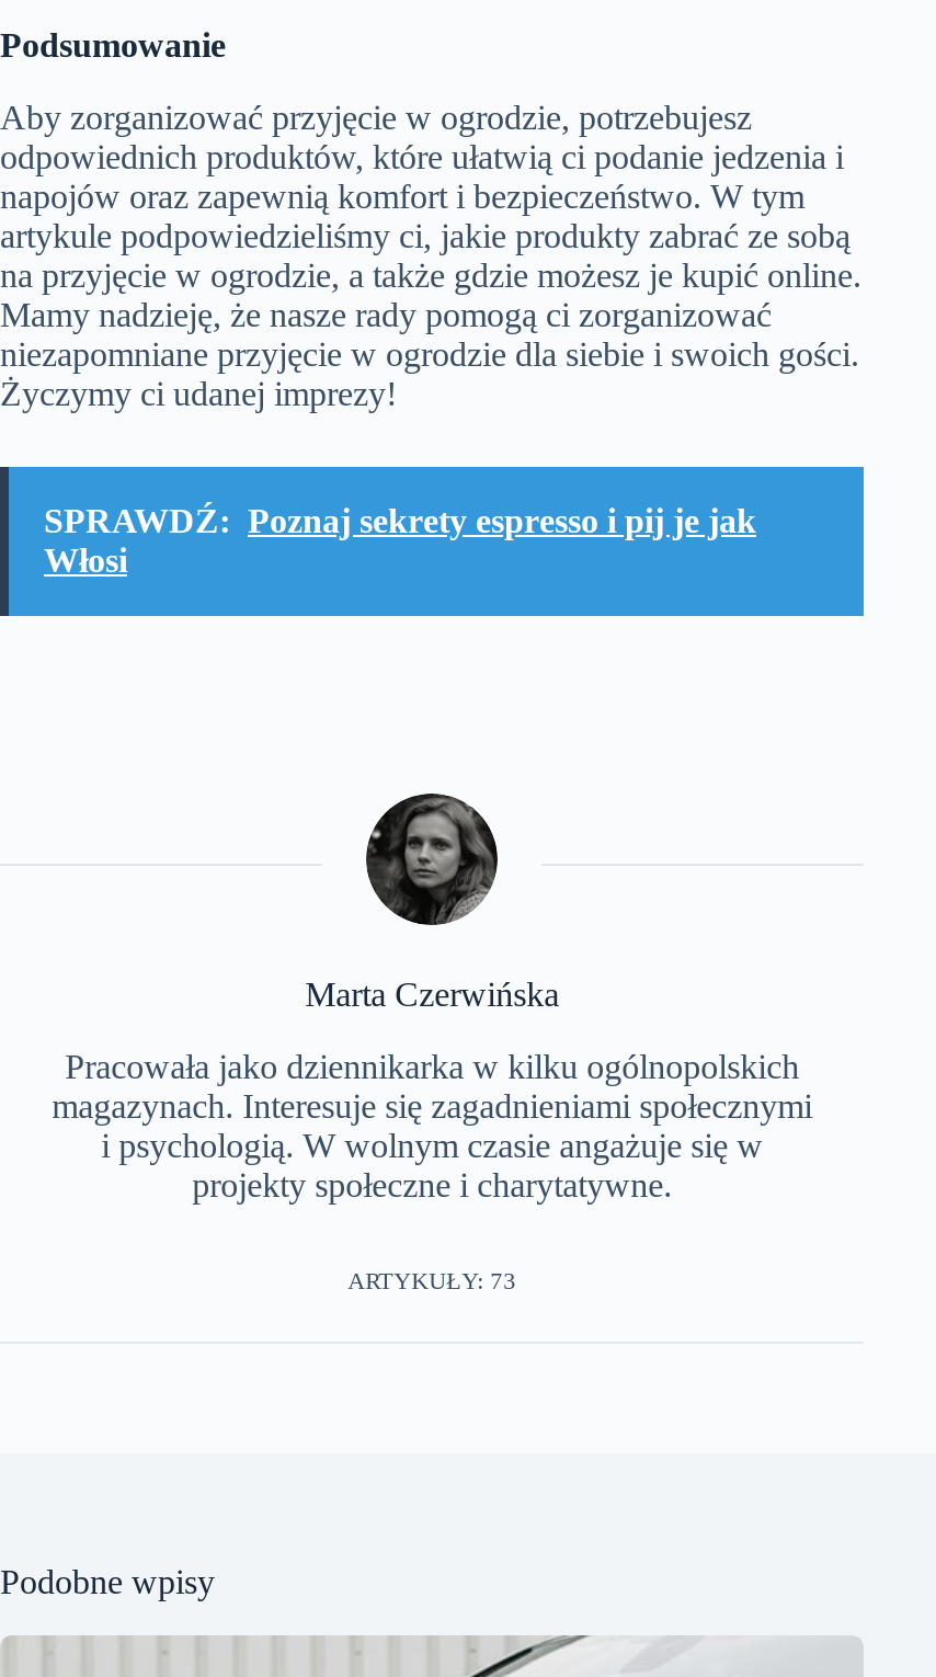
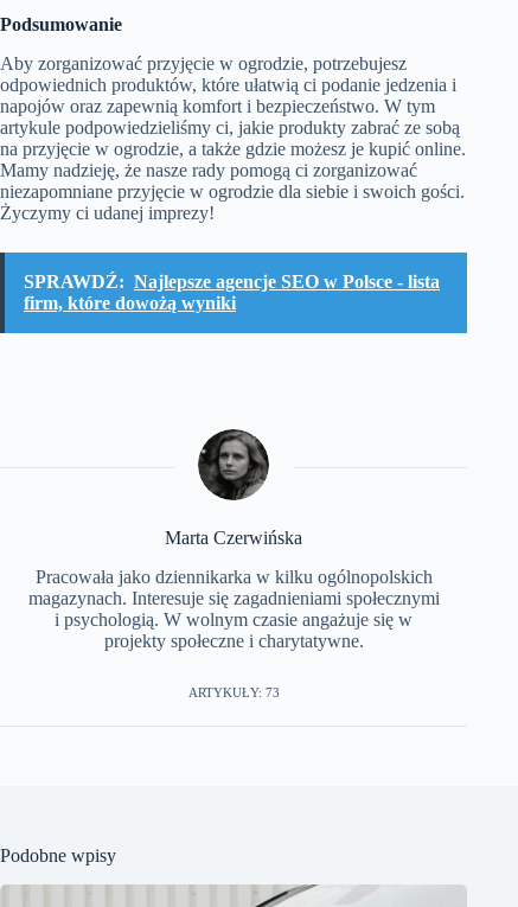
[44,502,756,579] SPRAWDŹ: Poznaj sekrety espresso i pij je jak | Włosi -> [24,272,440,313] SPRAWDŹ: Najlepsze agencje SEO w Polsce - lista | firm, które dowożą wyniki

